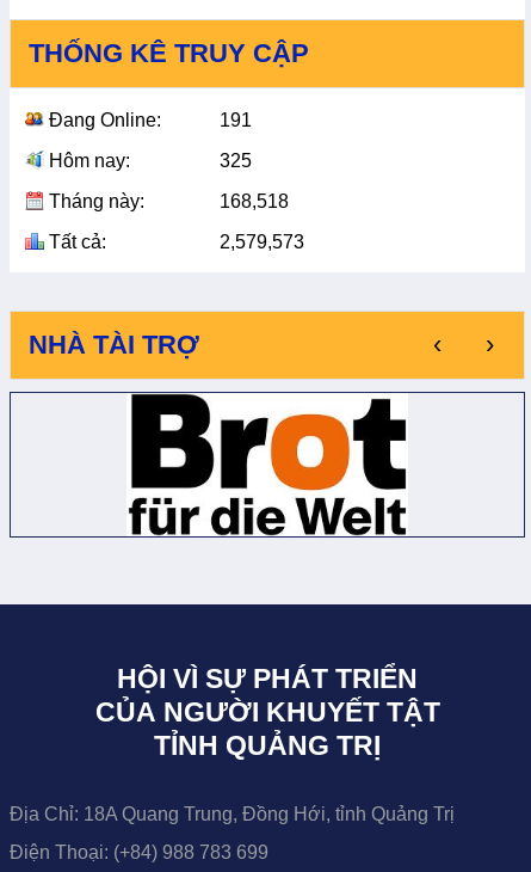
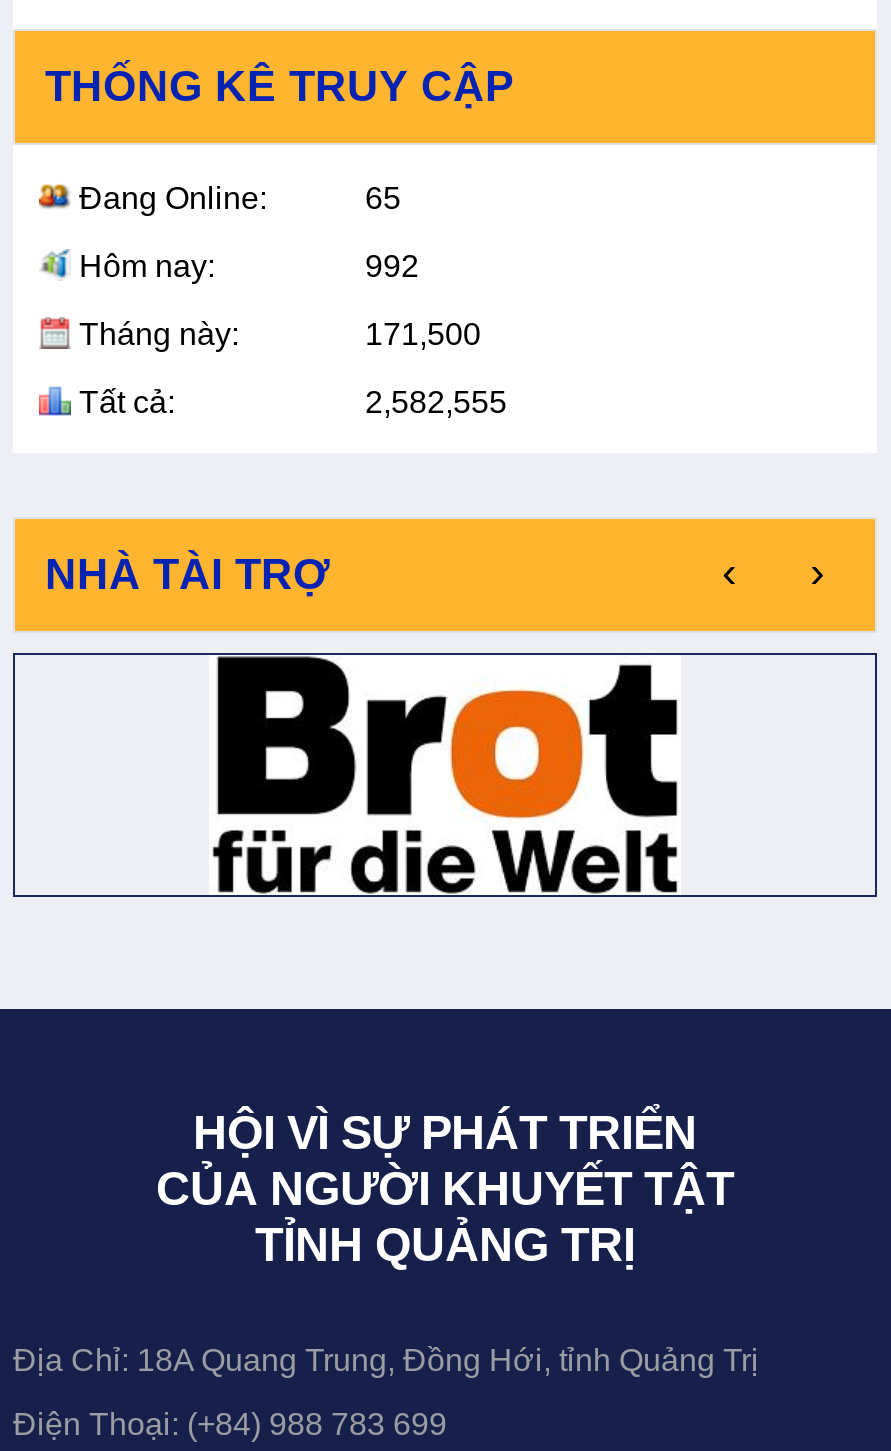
[220,110,252,131] 191 -> [365,182,401,216] 65
[220,151,252,171] 325 -> [365,250,419,284] 992
[220,192,289,212] 168,518 -> [365,318,481,352] 171,500
[220,232,304,253] 2,579,573 -> [365,386,507,420] 2,582,555

